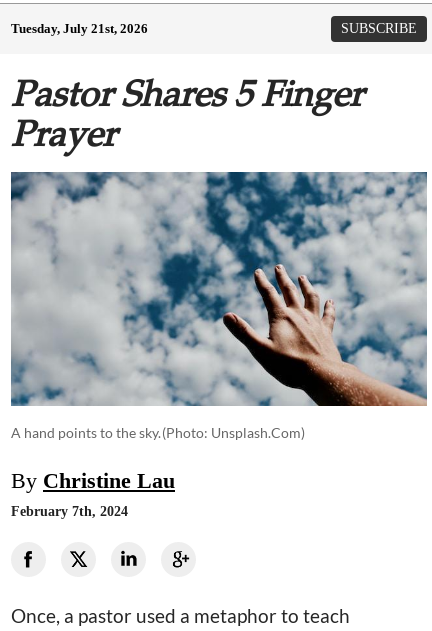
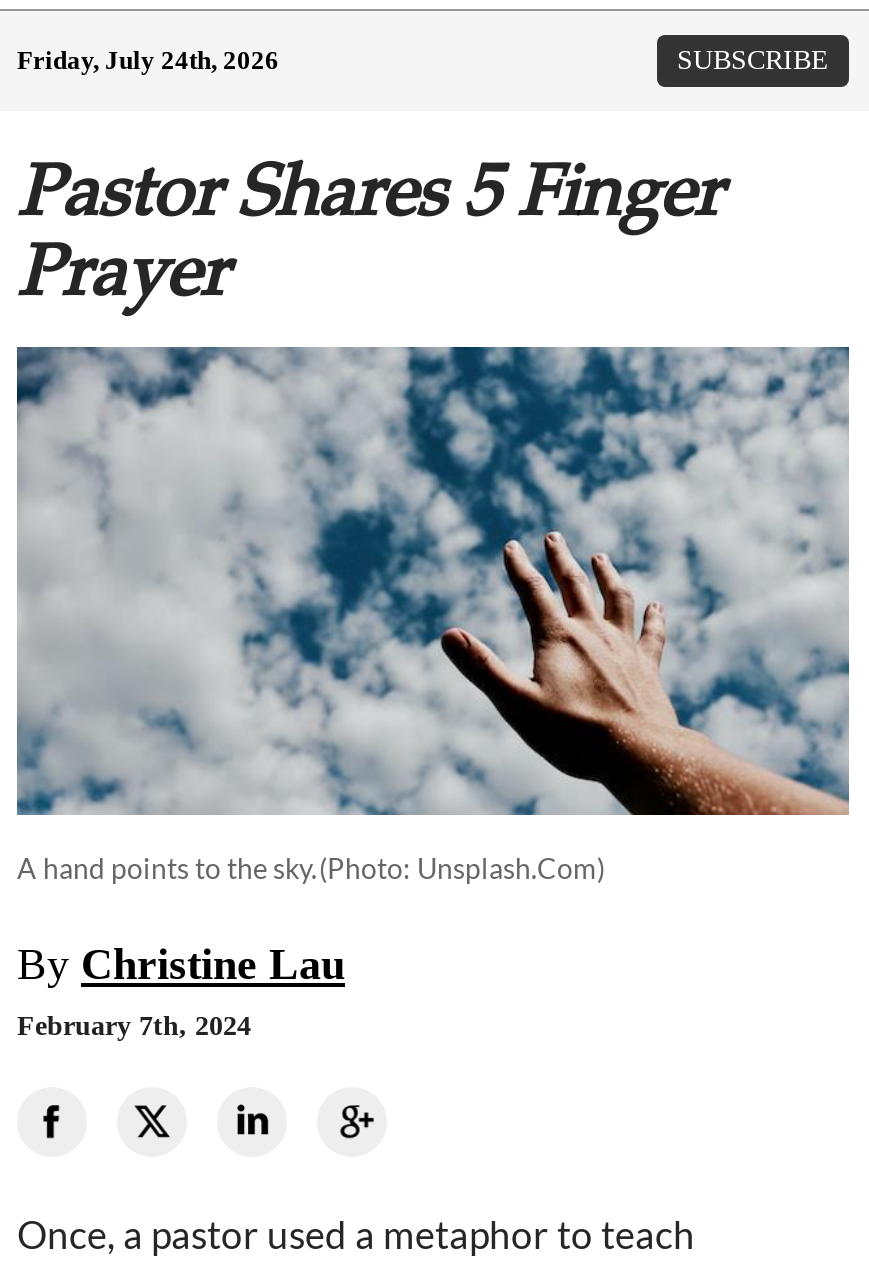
[11,21,148,36] Tuesday, July 21st, 2026 -> [17,45,279,75] Friday, July 24th, 2026

